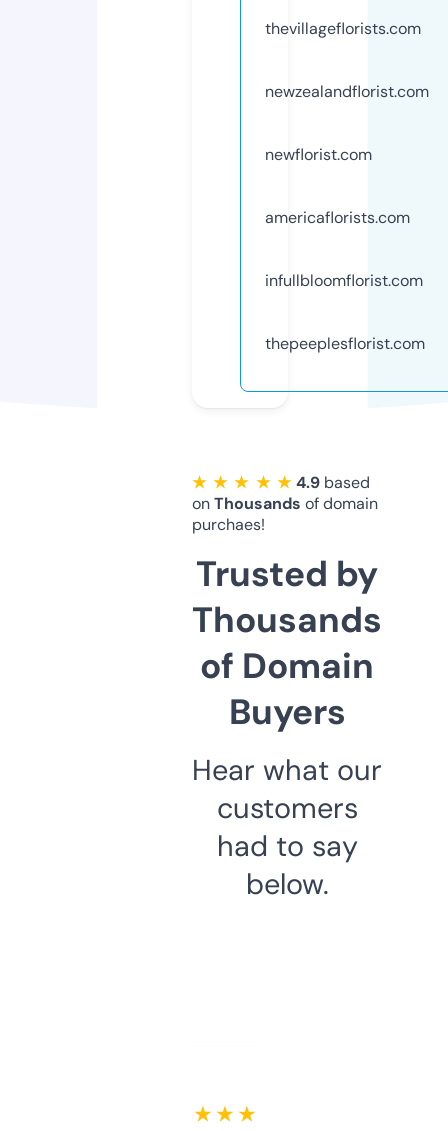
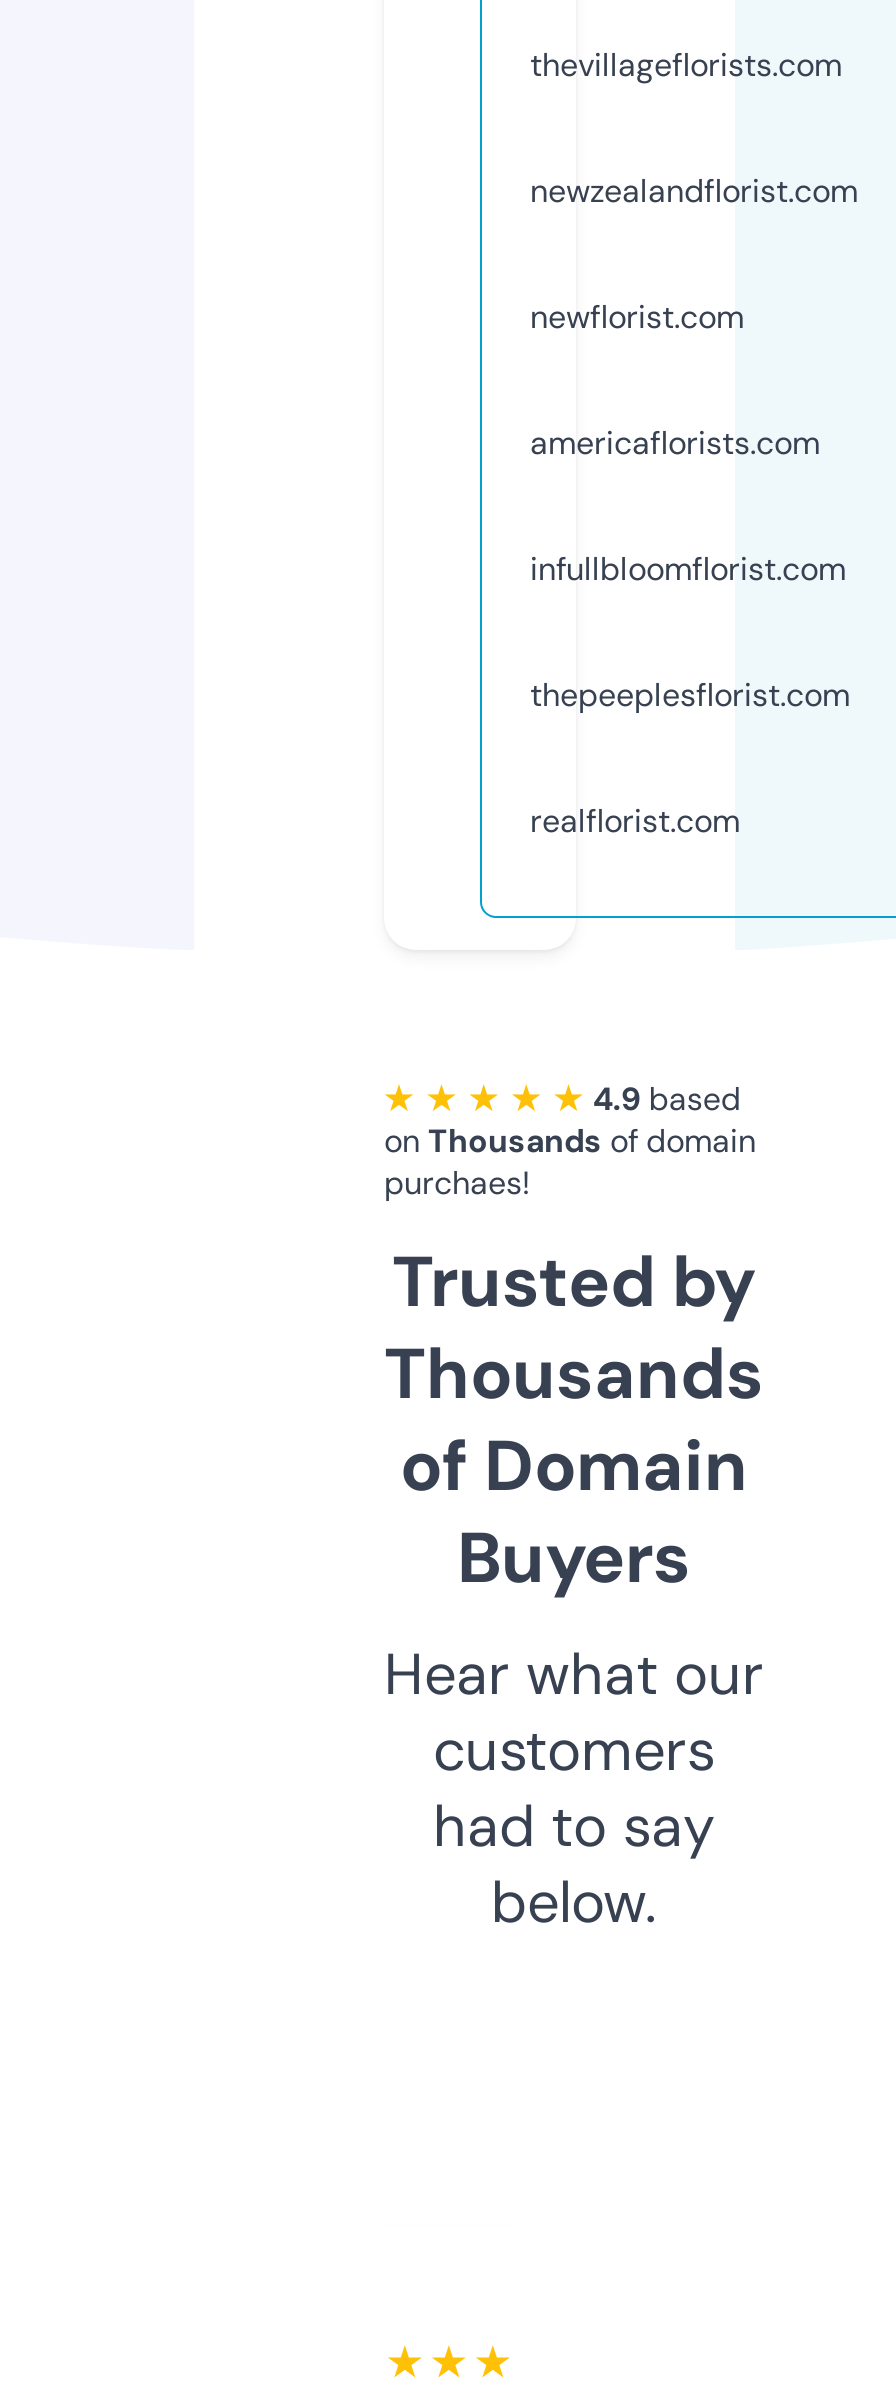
none -> [530,800,740,842] realflorist.com

